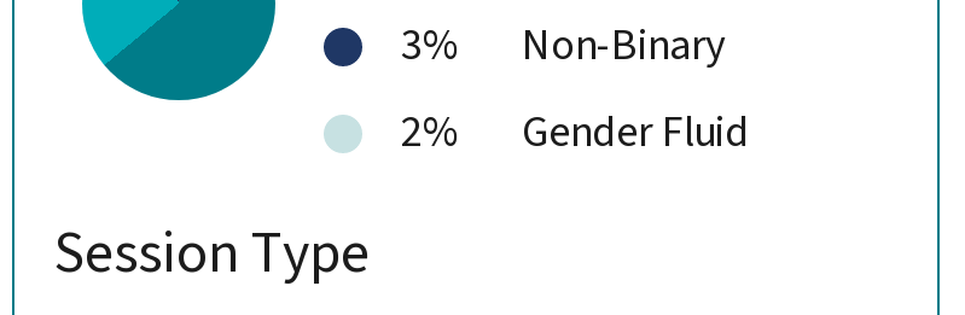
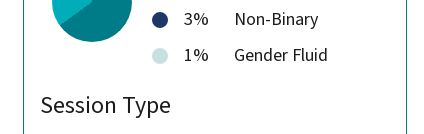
[401,103,749,164] 2% Gender Fluid -> [184,43,328,68] 1% Gender Fluid

